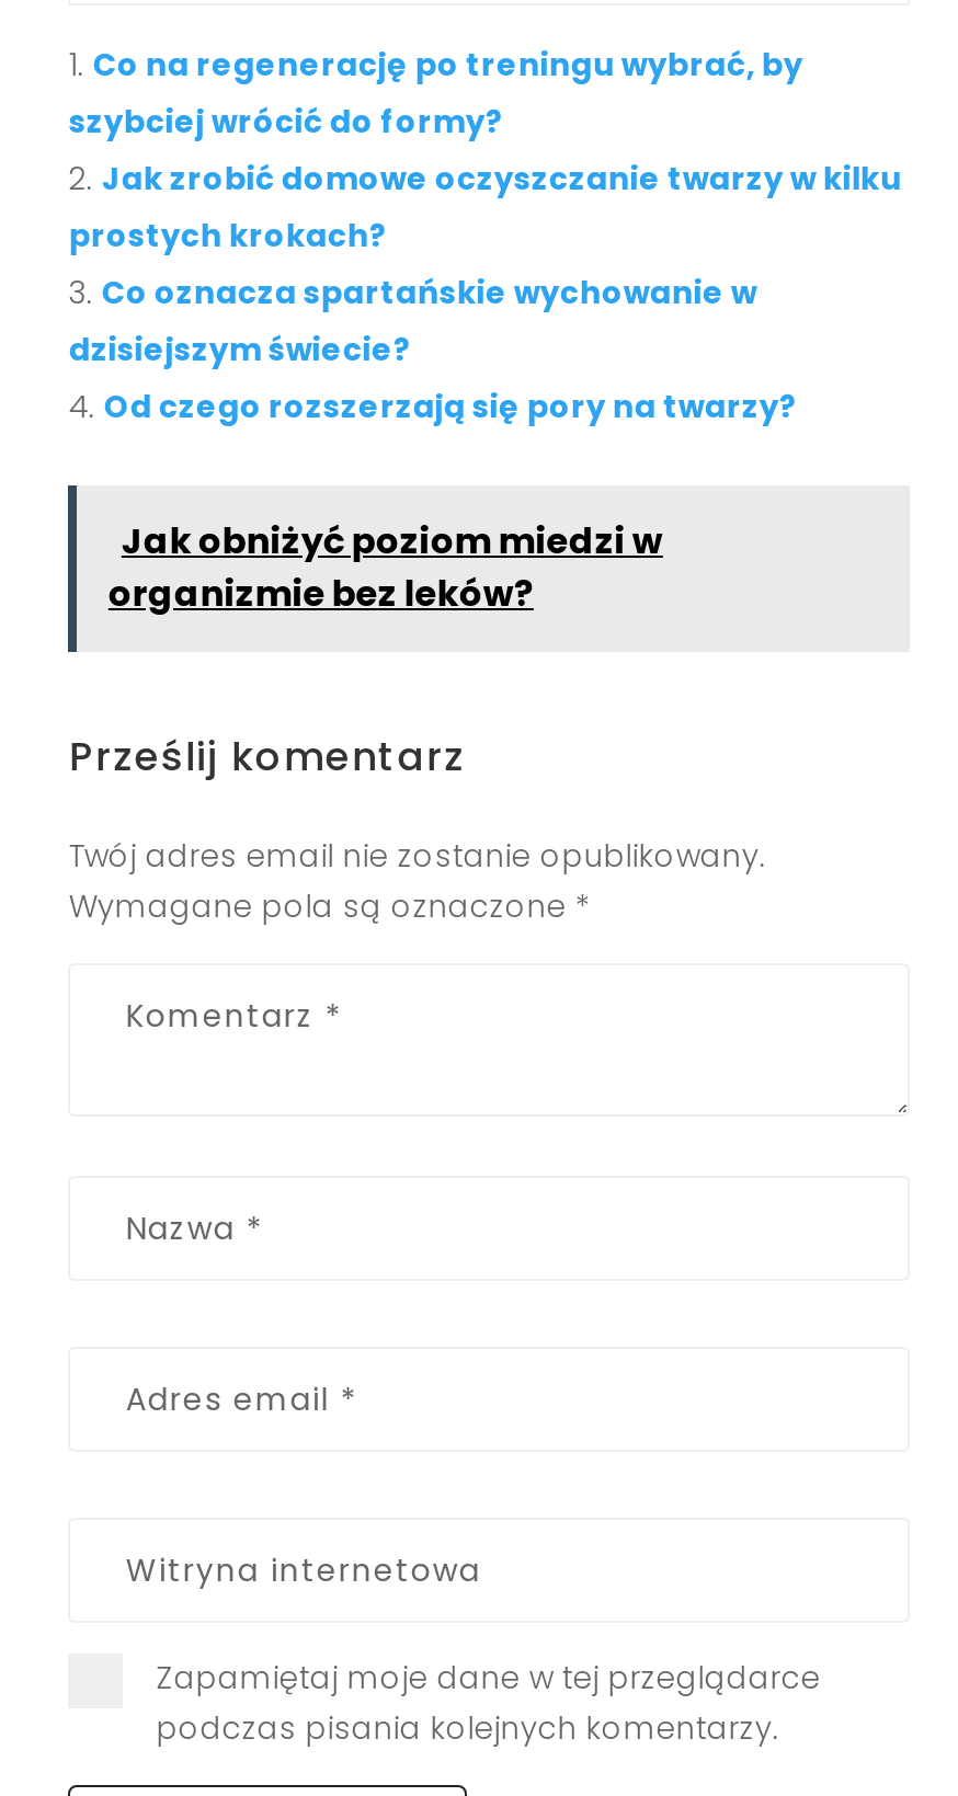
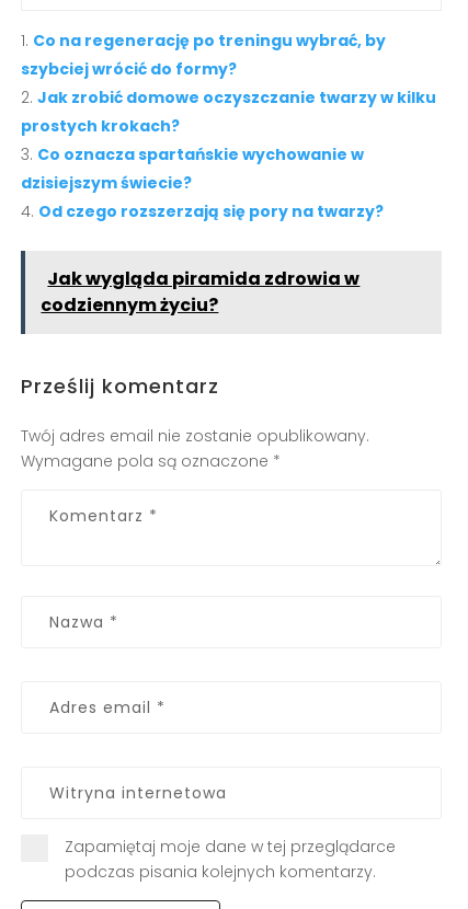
[108,516,663,619] Jak obniżyć poziom miedzi w | organizmie bez leków? -> [41,266,360,317] Jak wygląda piramida zdrowia w | codziennym życiu?

